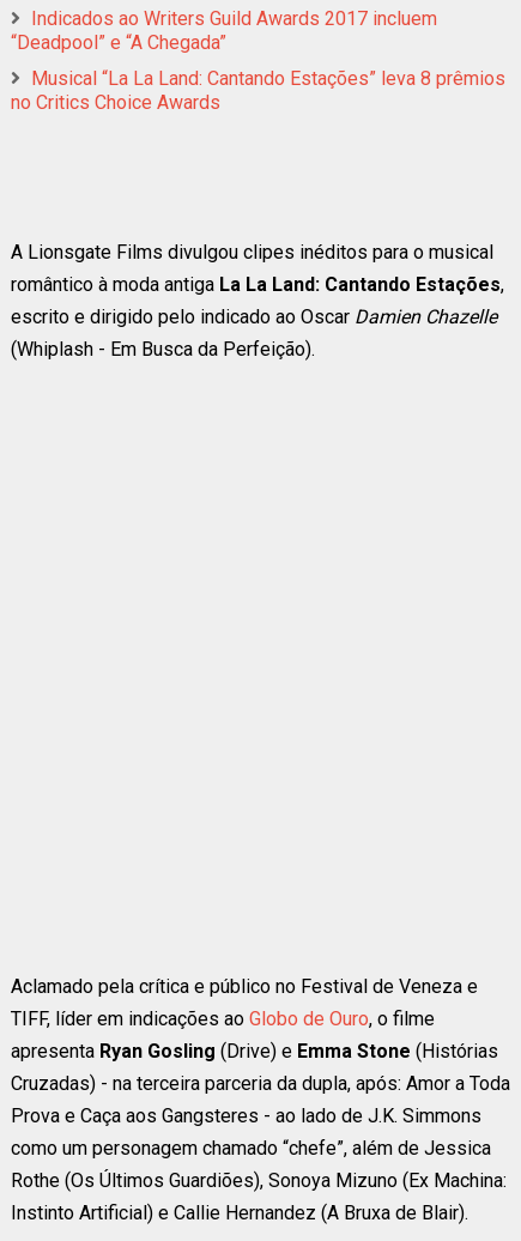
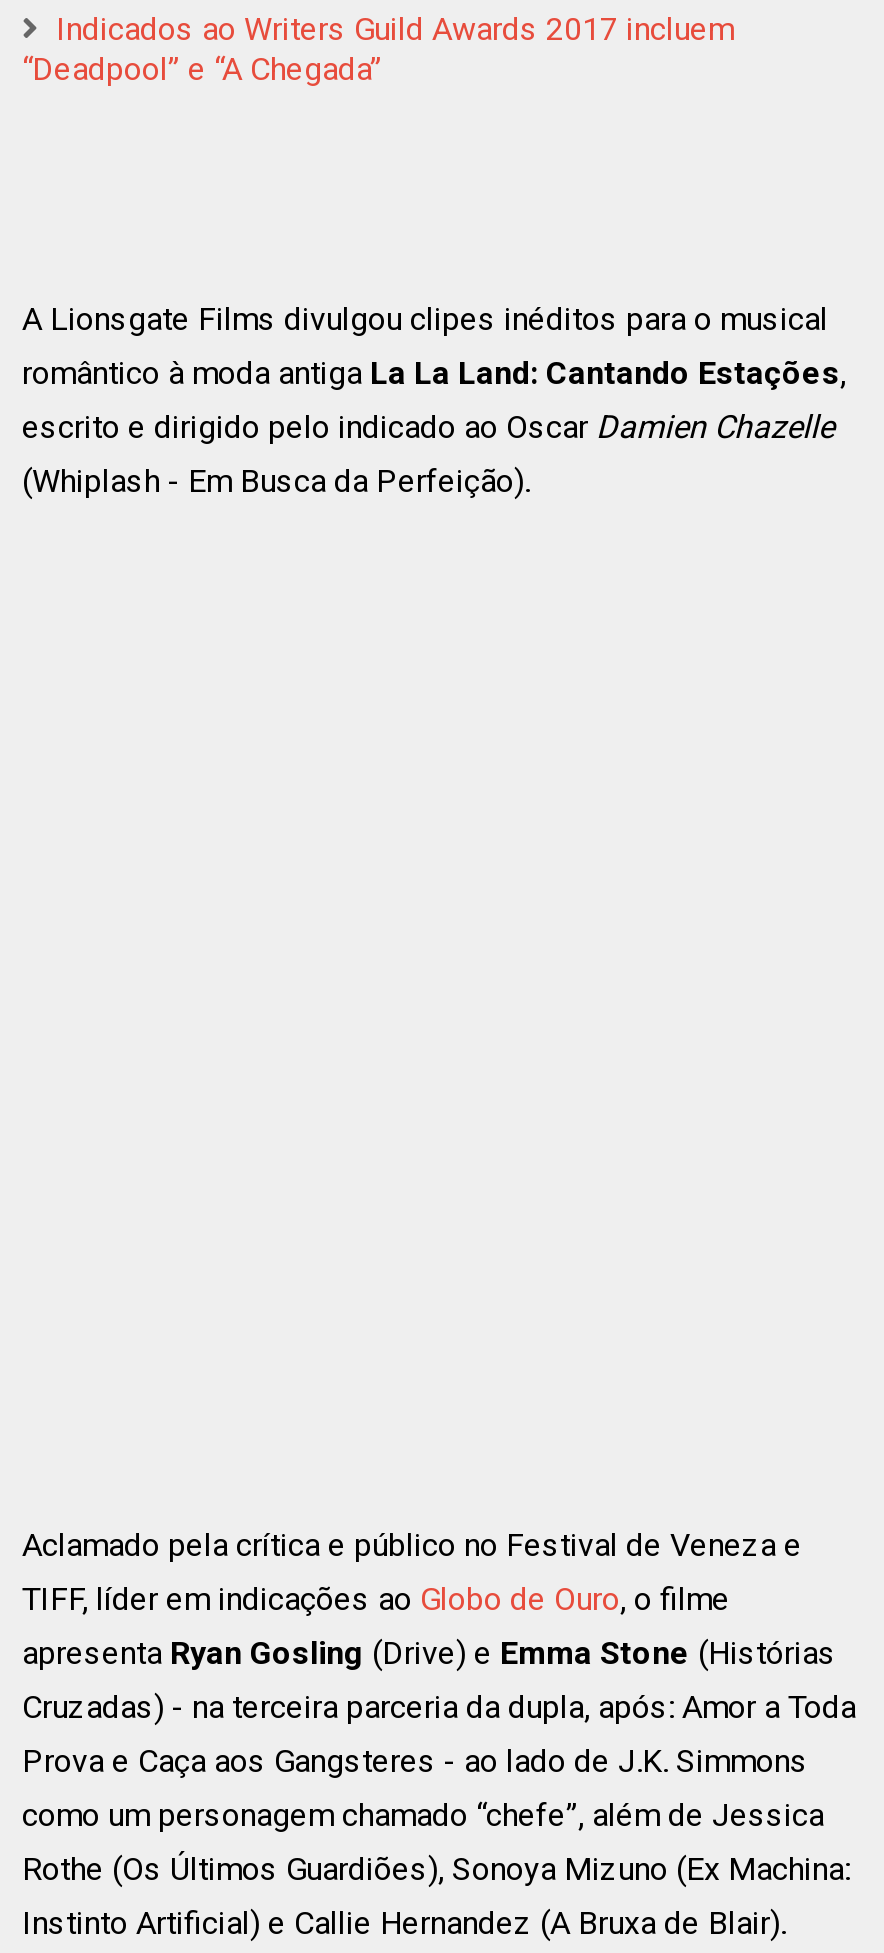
[11,67,506,113] Musical “La La Land: Cantando Estações” leva 8 prêmios | no Critics Choice Awards -> none

